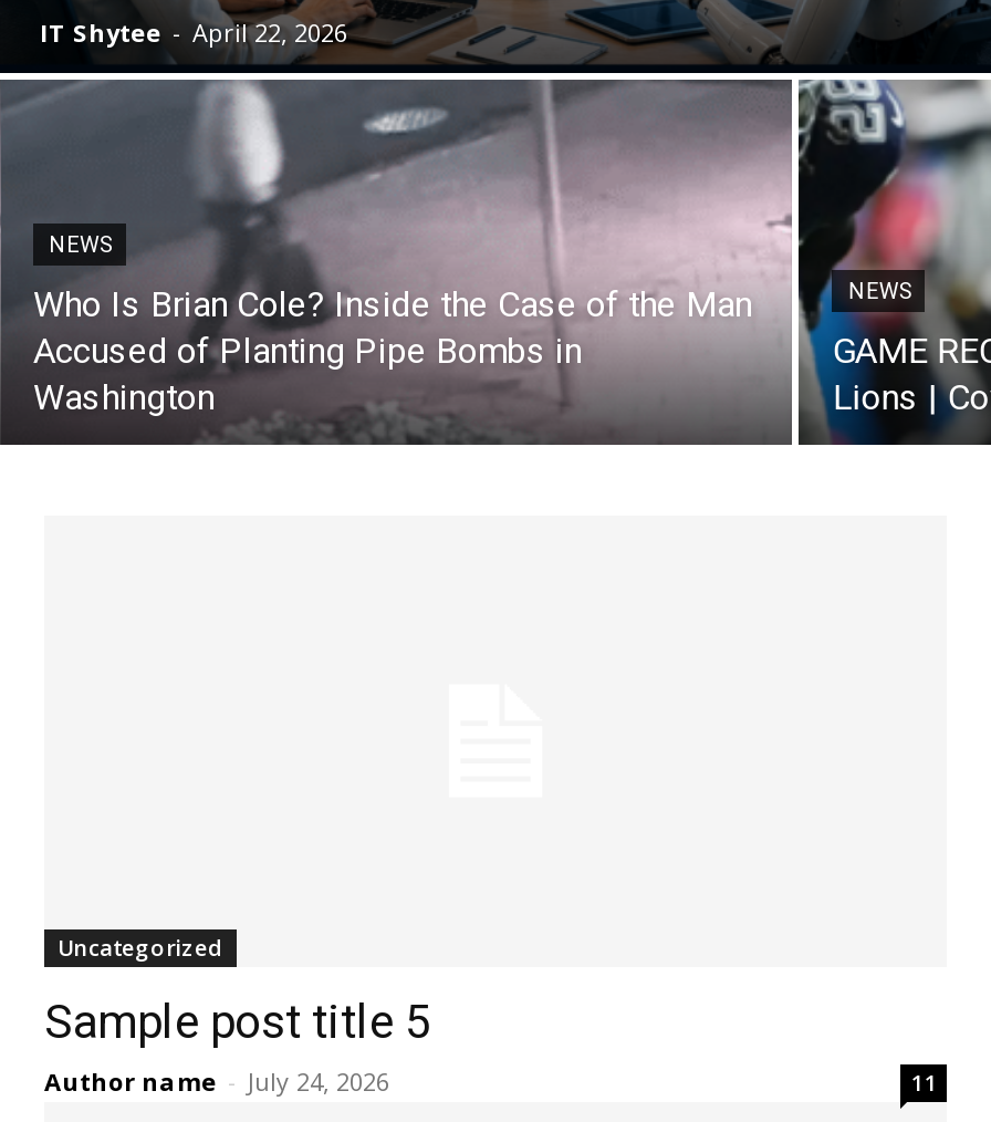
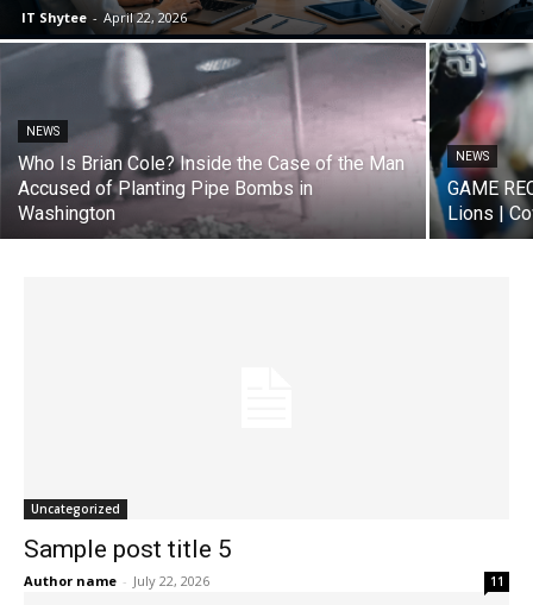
[44,1064,389,1098] Author name - July 24, 2026 -> [24,572,209,590] Author name - July 22, 2026

